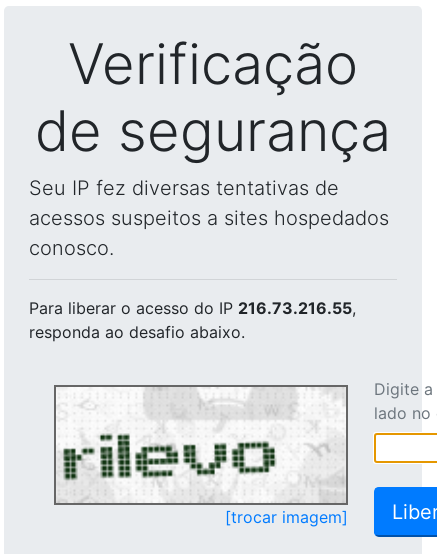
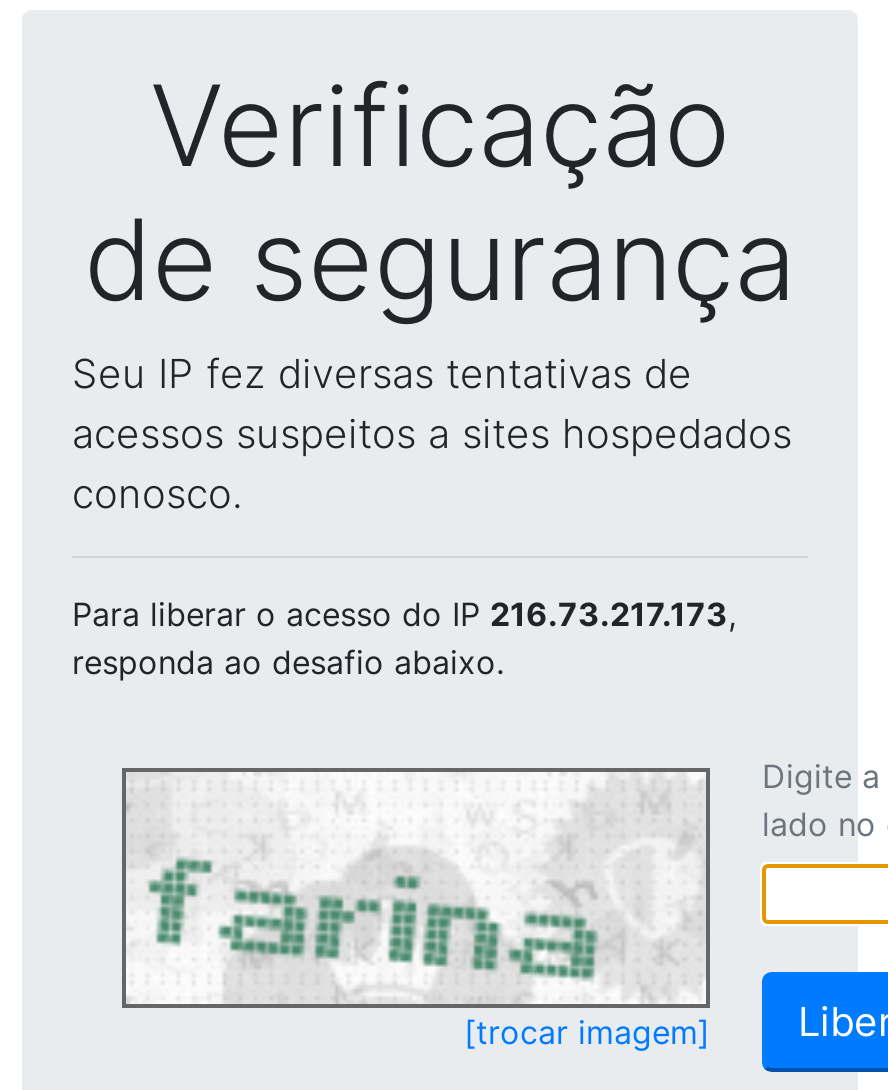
[29,298,356,318] Para liberar o acesso do IP 216.73.216.55, -> [72,594,736,634] Para liberar o acesso do IP 216.73.217.173,
[58,387,344,503] [image] -> [130,774,700,1002] [image]

